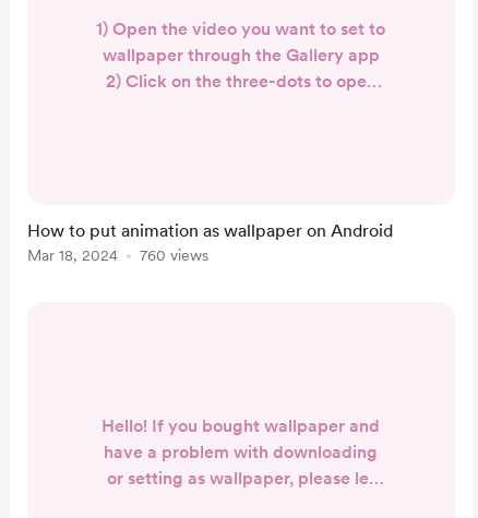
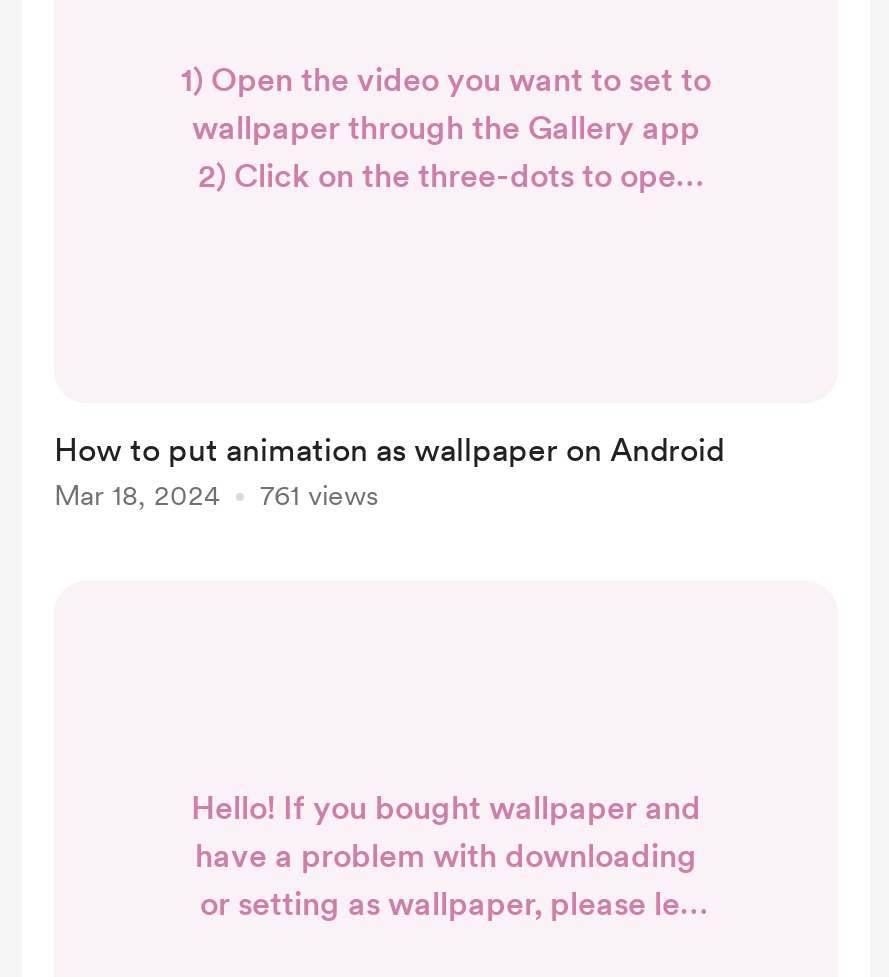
[27,246,208,264] Mar 18, 2024 760 views -> [54,479,378,511] Mar 18, 2024 761 views

